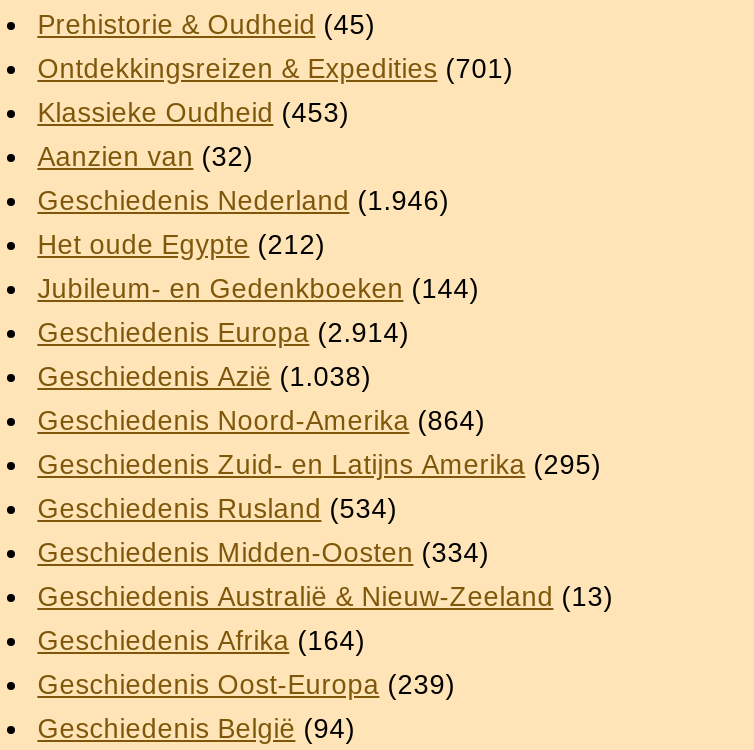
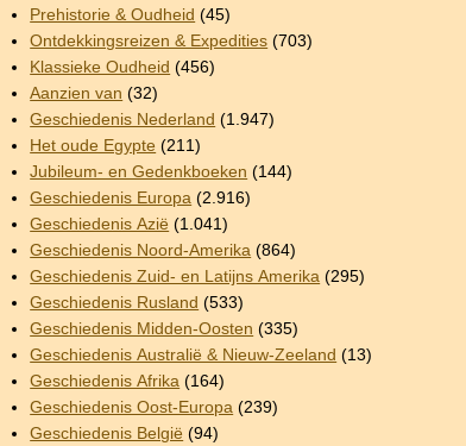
[37,53,513,83] Ontdekkingsreizen & Expedities (701) -> [30,32,313,50] Ontdekkingsreizen & Expedities (703)
[37,97,349,127] Klassieke Oudheid (453) -> [30,58,215,76] Klassieke Oudheid (456)
[37,185,449,215] Geschiedenis Nederland (1.946) -> [30,110,275,128] Geschiedenis Nederland (1.947)
[37,229,325,259] Het oude Egypte (212) -> [30,136,201,154] Het oude Egypte (211)
[37,317,409,347] Geschiedenis Europa (2.914) -> [30,189,251,207] Geschiedenis Europa (2.916)
[37,361,371,391] Geschiedenis Azië (1.038) -> [30,215,228,233] Geschiedenis Azië (1.041)
[37,493,397,523] Geschiedenis Rusland (534) -> [30,293,244,311] Geschiedenis Rusland (533)
[37,537,489,567] Geschiedenis Midden-Oosten (334) -> [30,320,299,337] Geschiedenis Midden-Oosten (335)

